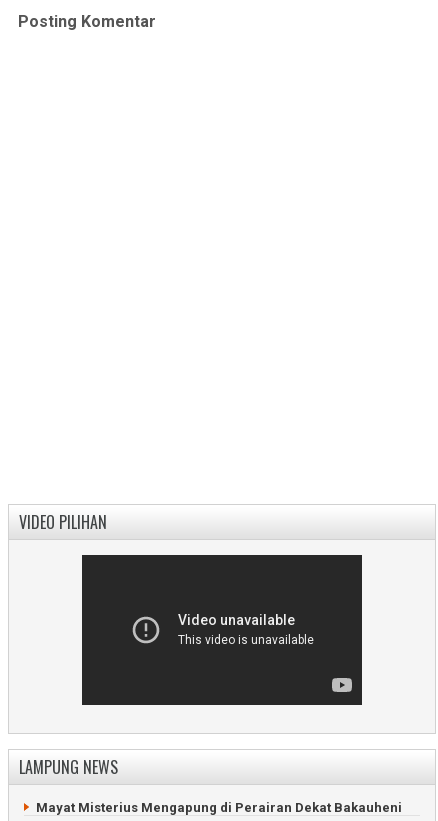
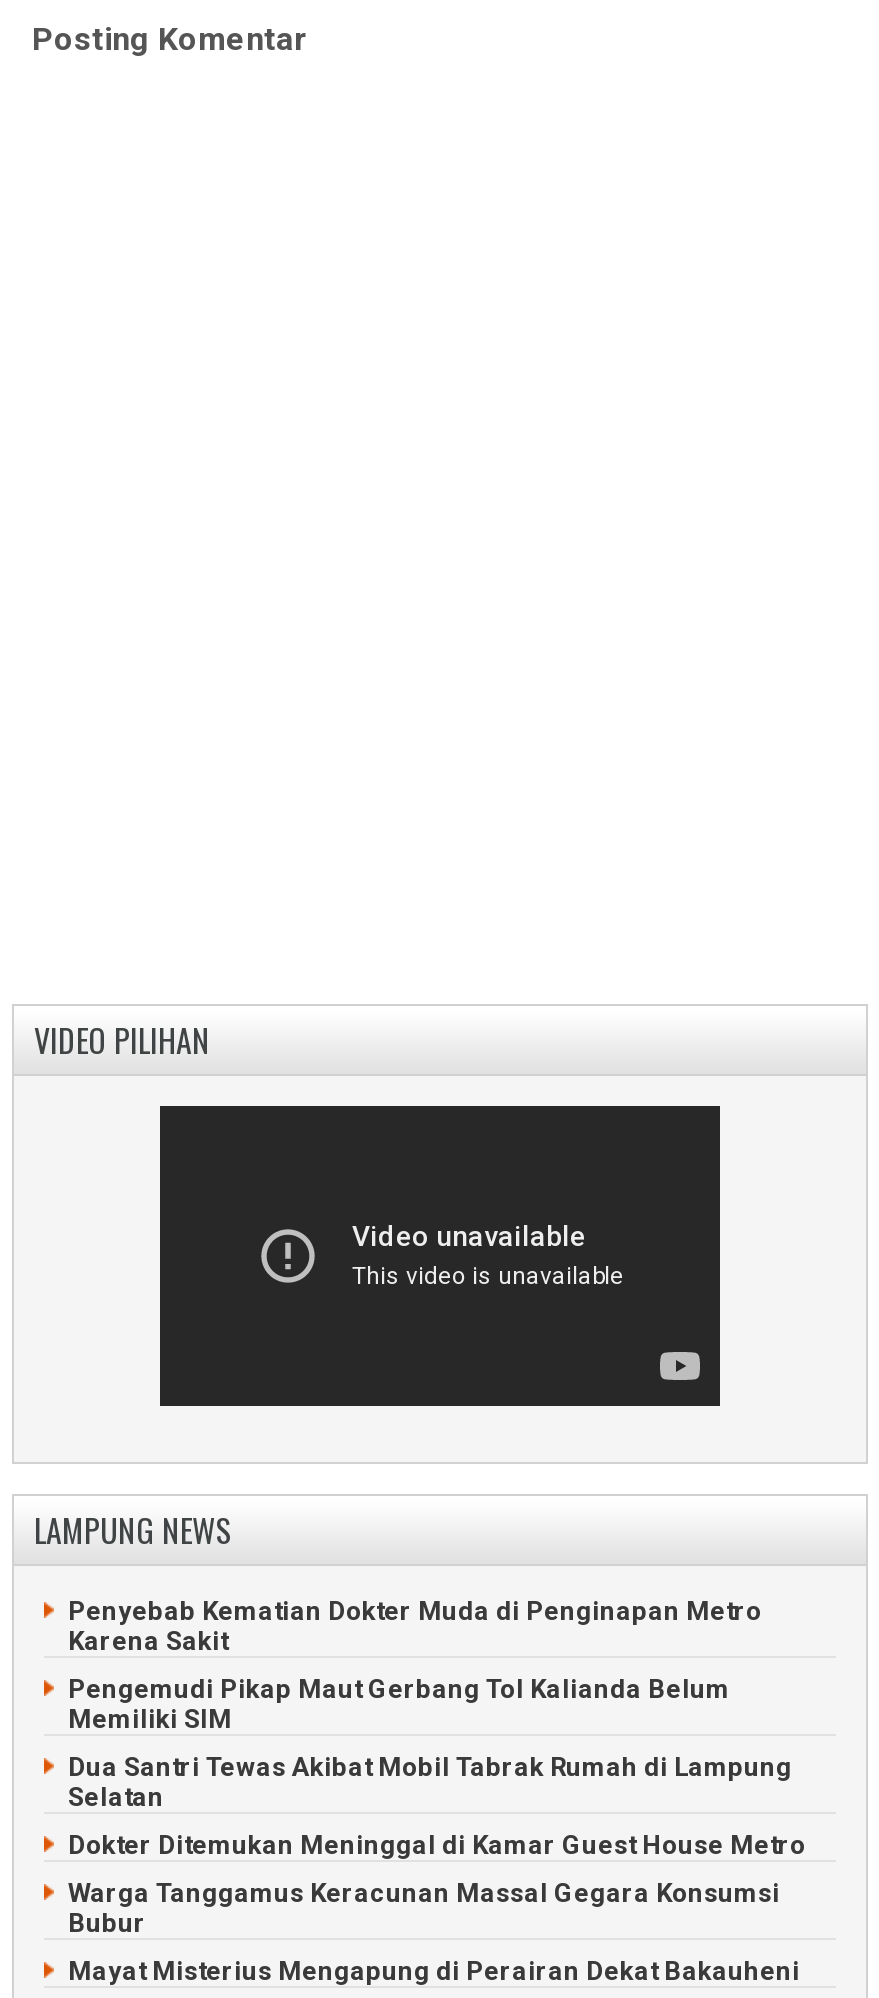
none -> [68,1595,806,1937] Penyebab Kematian Dokter Muda di Penginapan Metro | Karena Sakit | Pengemudi Pikap Maut Gerbang Tol Kalianda Belum | Memiliki SIM | Dua Santri Tewas Akibat Mobil Tabrak Rumah di Lampung | Selatan | Dokter Ditemukan Meninggal di Kamar Guest House Metro | Warga Tanggamus Keracunan Massal Gegara Konsumsi | Bubur

